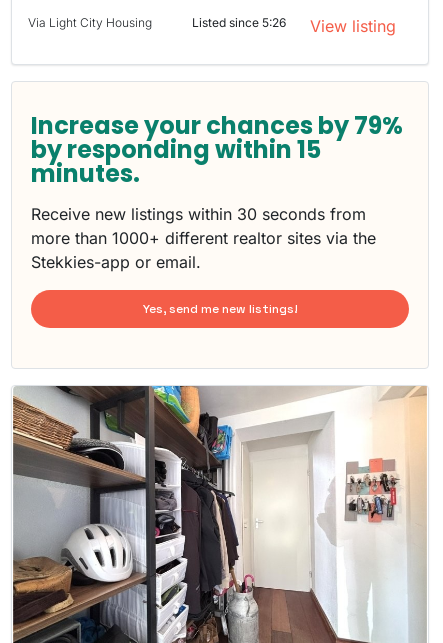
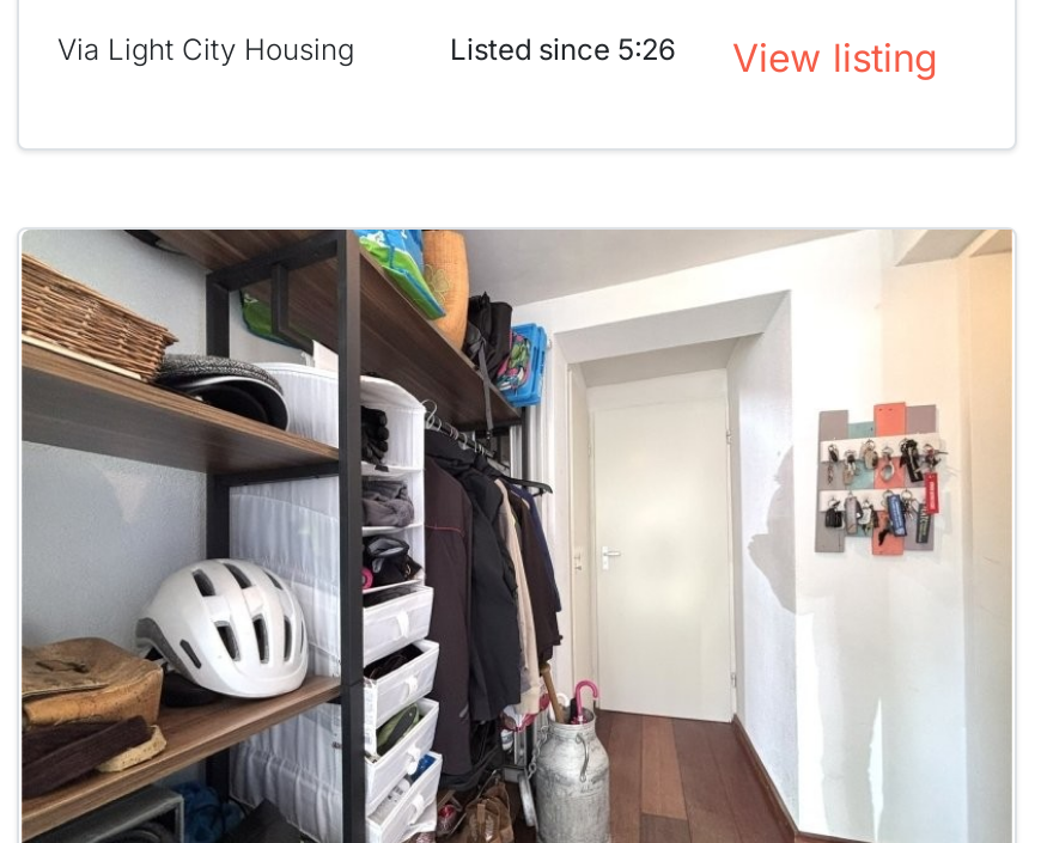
[31,109,403,317] Increase your chances by 79% | by responding within 15 | minutes. | Receive new listings within 30 seconds from | more than 1000+ different realtor sites via the | Stekkies-app or email. | Yes, send me new listings! -> none

